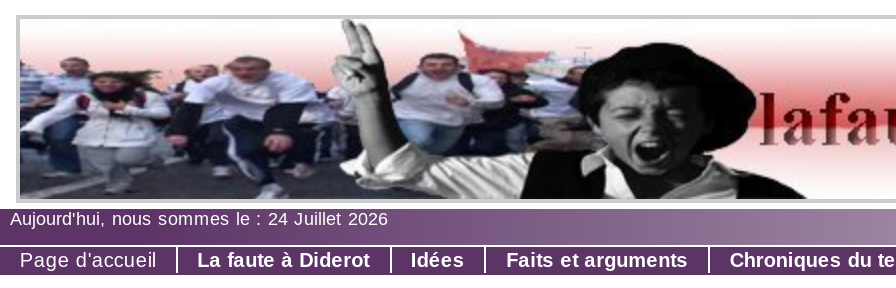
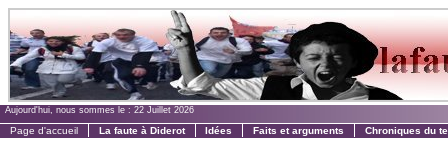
[10,209,388,229] Aujourd'hui, nous sommes le :24 Juillet 2026 -> [5,105,194,115] Aujourd'hui, nous sommes le :22 Juillet 2026

